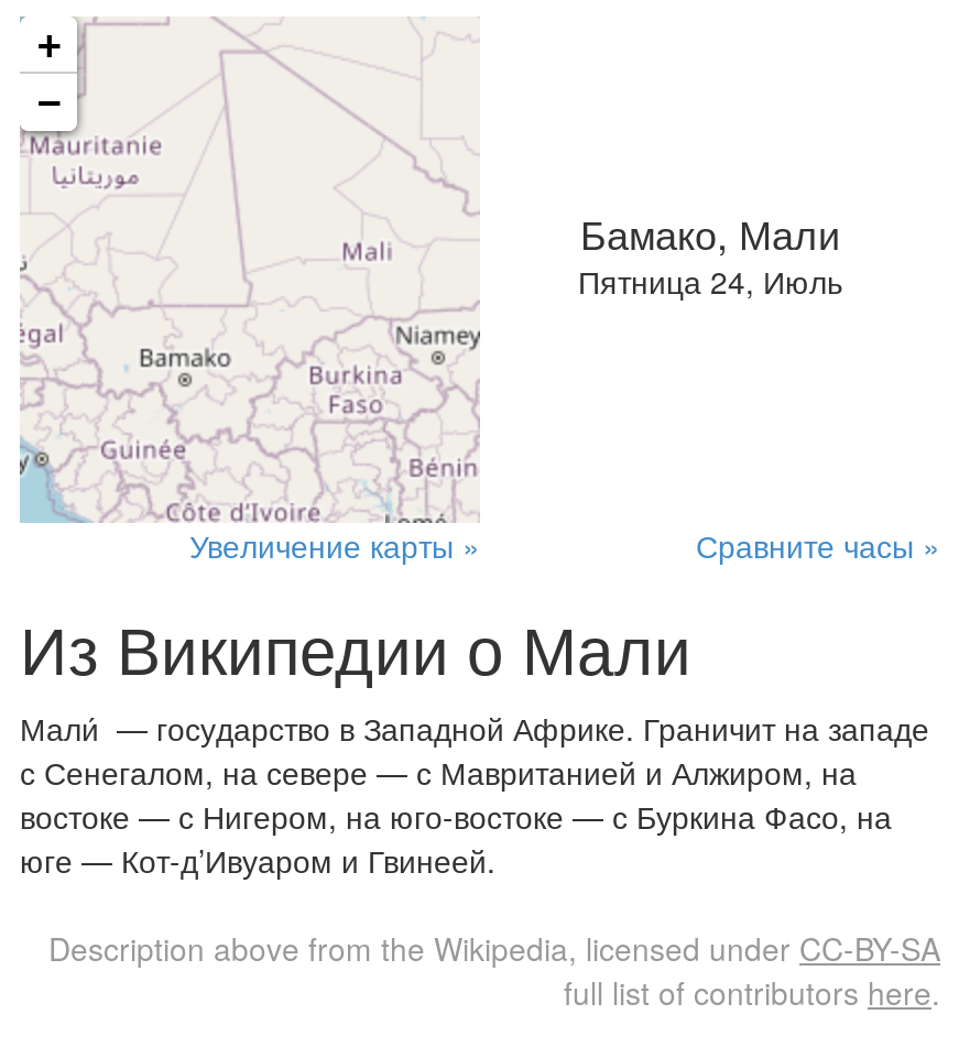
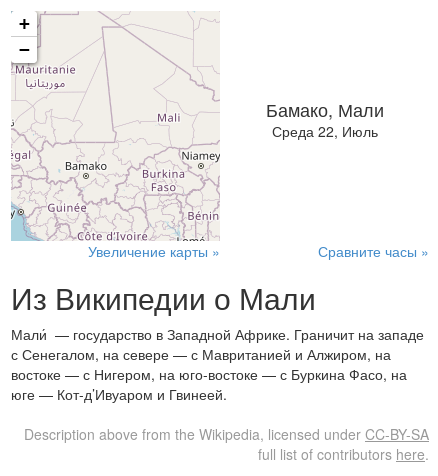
[578,259,842,303] Пятница 24, Июль -> [271,121,377,141] Среда 22, Июль

